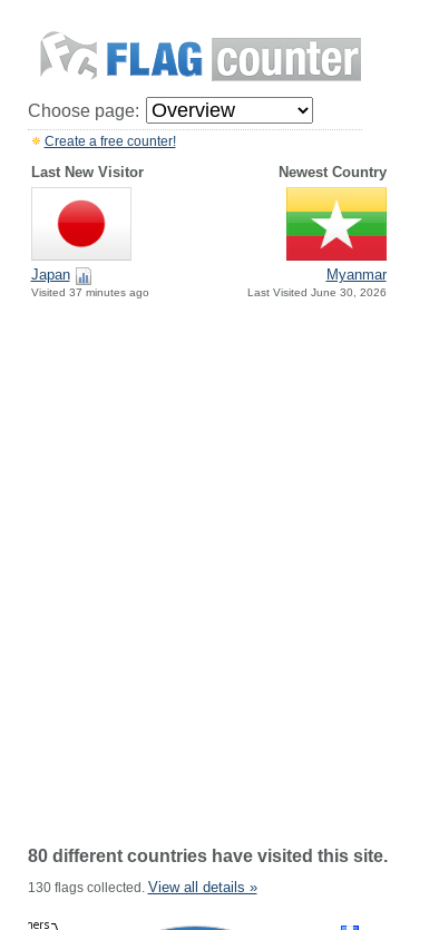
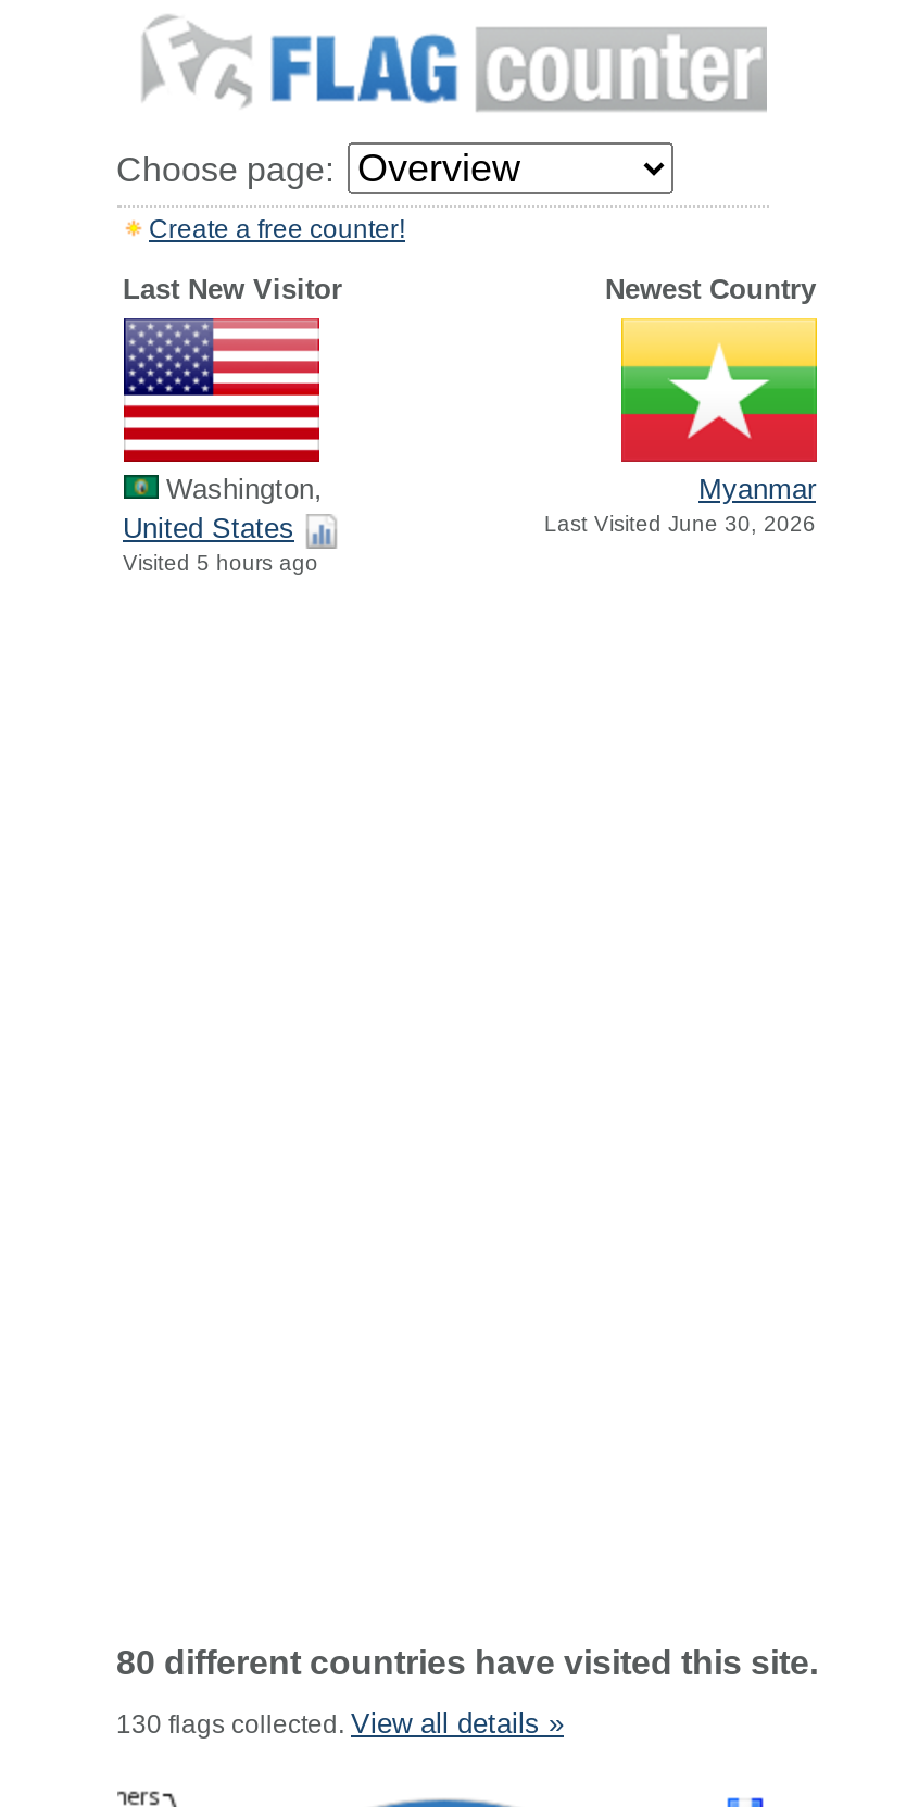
[31,187,149,299] [image] | Japan | Visited 37 minutes ago -> [122,316,323,575] [image] | Washington, | United States | Visited 5 hours ago

